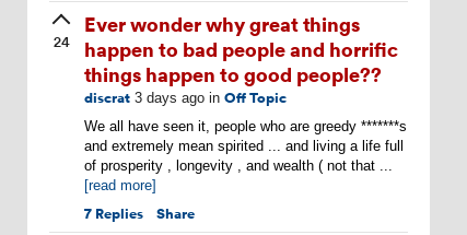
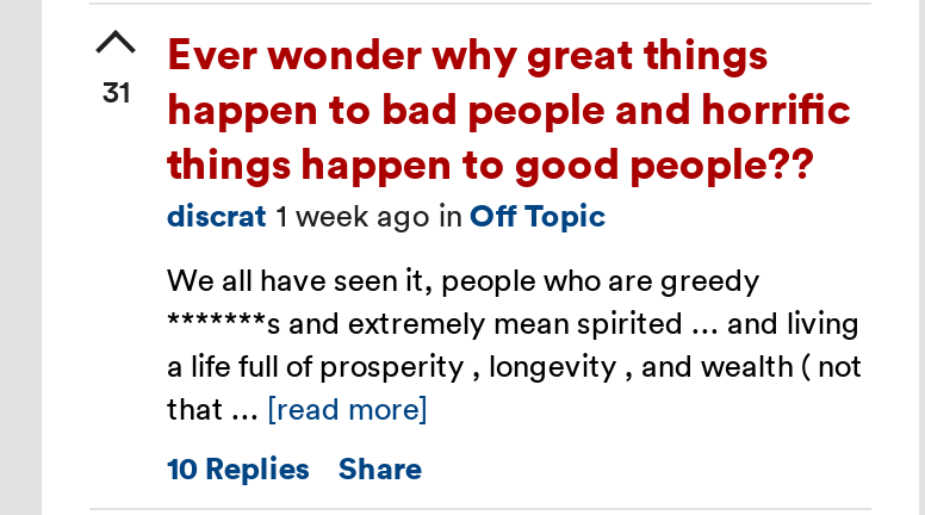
[53,32,398,62] 24 happen to bad people and horrific -> [102,69,851,136] 31 happen to bad people and horrific
[85,87,407,224] discrat 3 days ago in Off Topic | We all have seen it, people who are greedy *******s | and extremely mean spirited ... and living a life full | of prosperity , longevity , and wealth ( not that ... | [read more] | 7 Replies -> [166,193,863,491] discrat 1 week ago in Off Topic | We all have seen it, people who are greedy | *******s and extremely mean spirited ... and living | a life full of prosperity , longevity , and wealth ( not | that ... [read more] | 10 Replies

